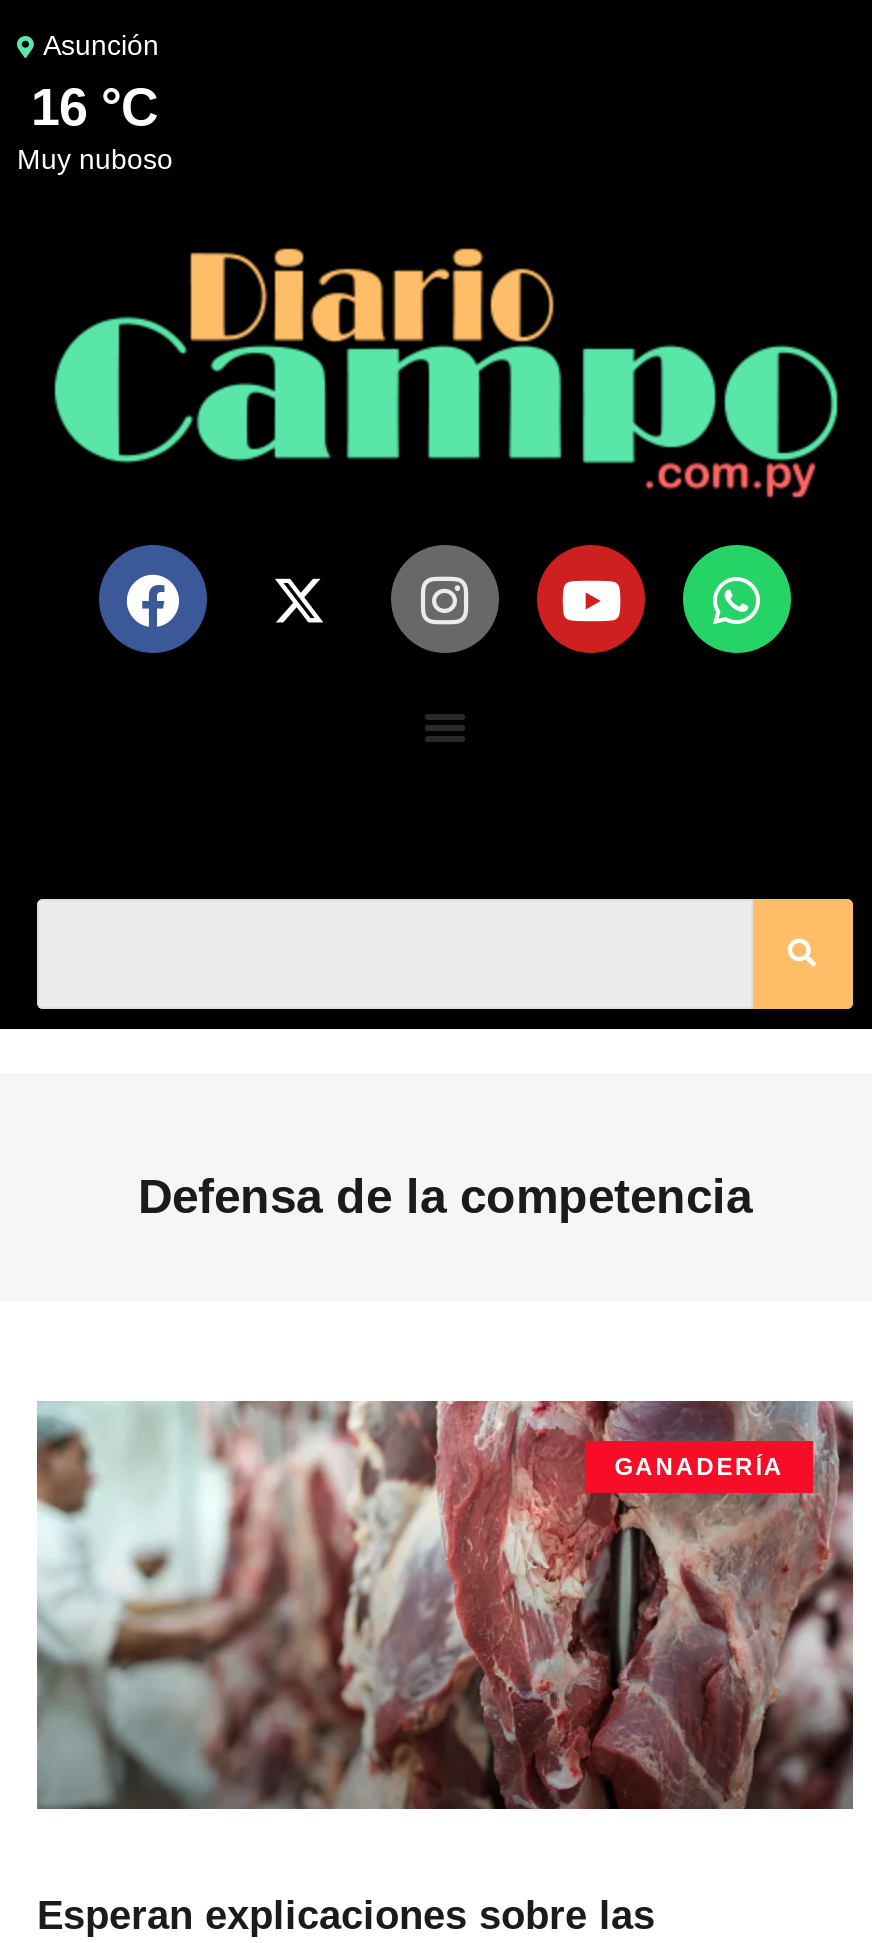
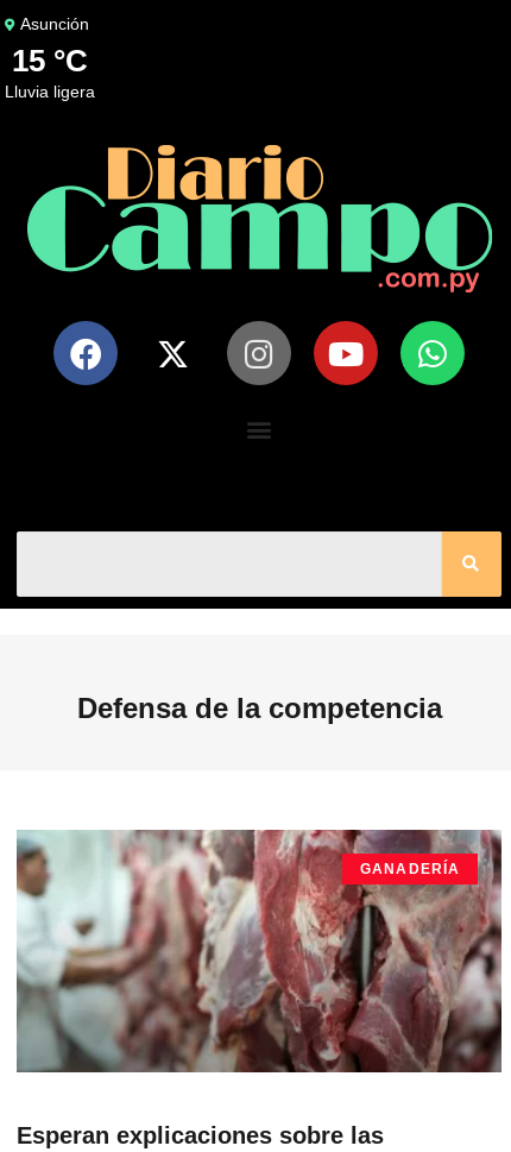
[31,77,173,175] 16 °C | muy nuboso -> [12,43,95,101] 15 °C | lluvia ligera

